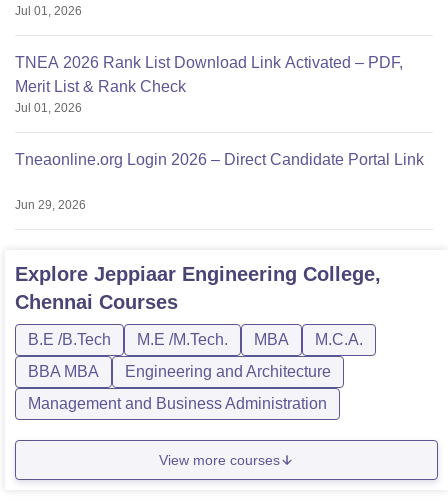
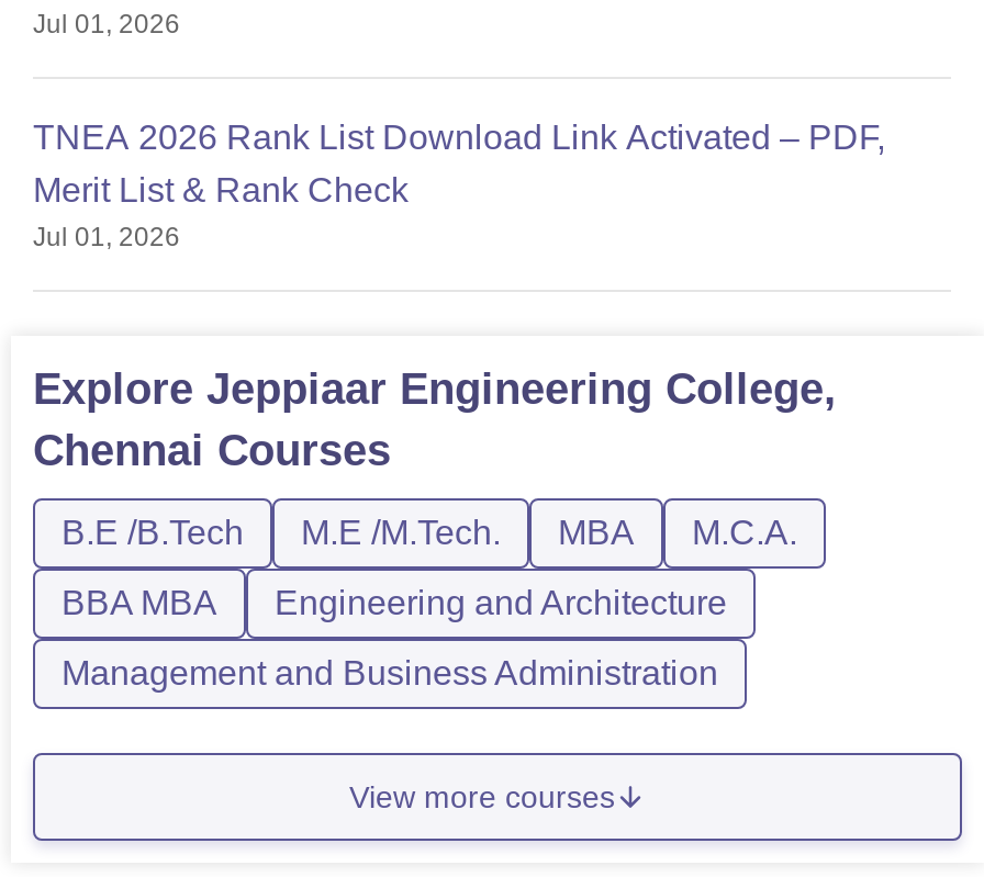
[15,151,424,212] Tneaonline.org Login 2026 – Direct Candidate Portal Link | Jun 29, 2026 -> none

